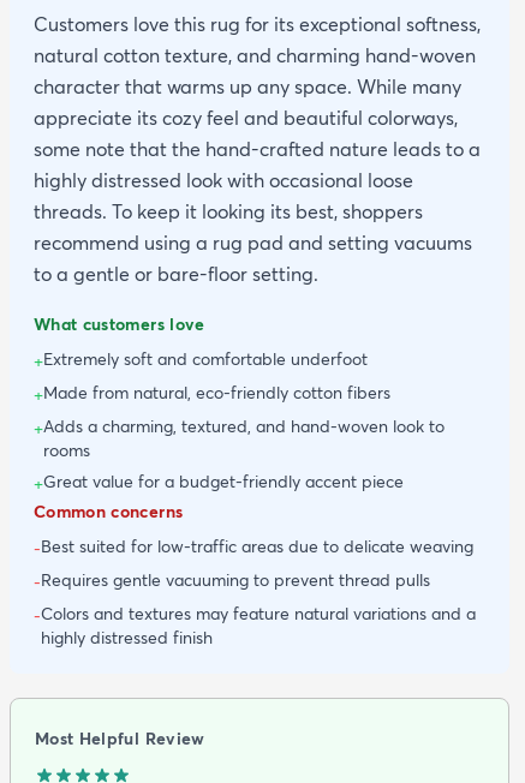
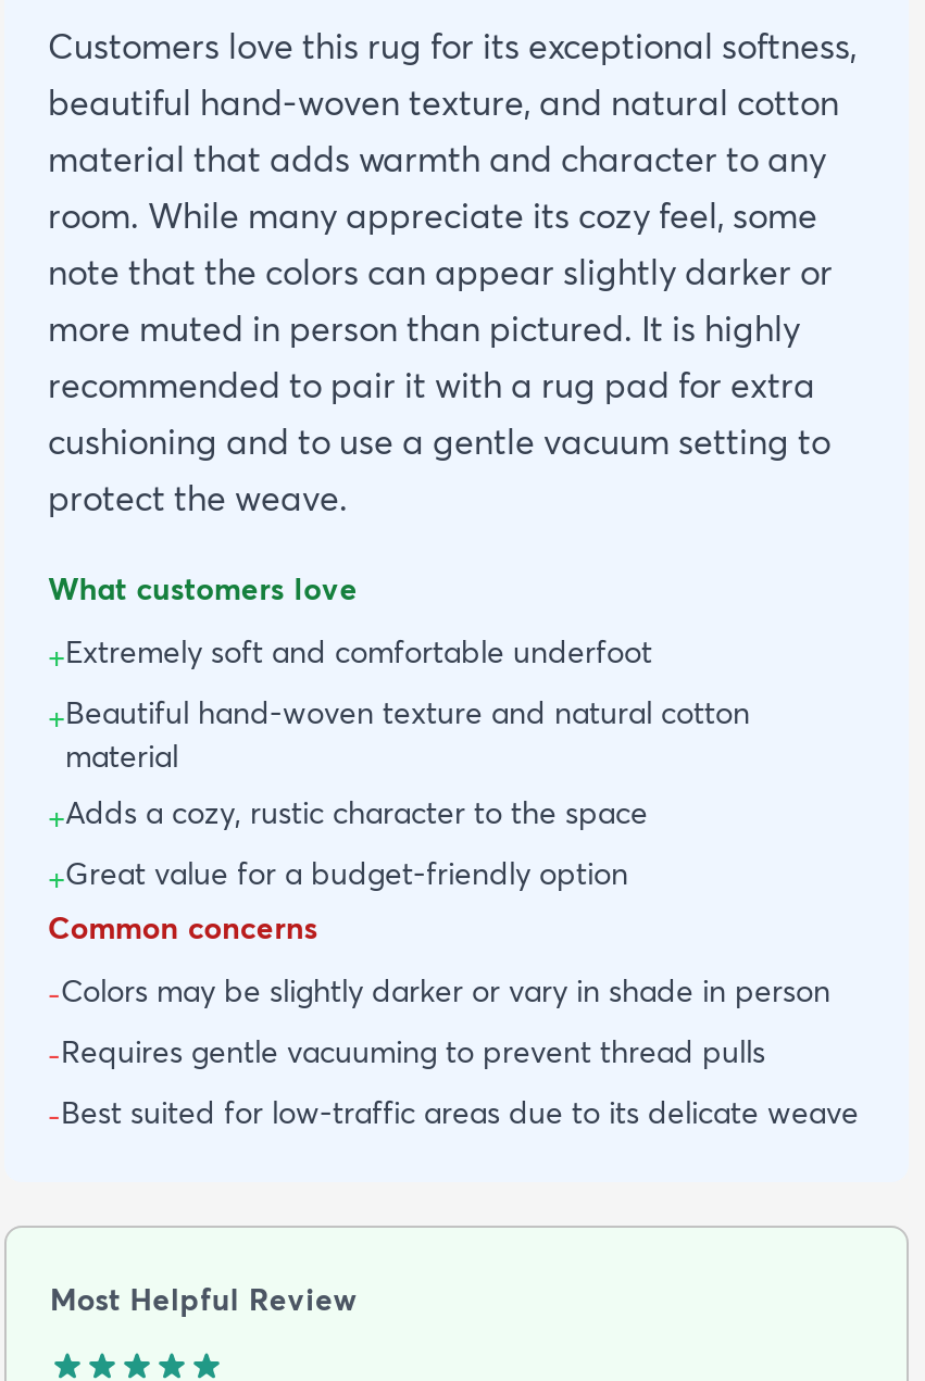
[34,43,481,285] natural cotton texture, and charming hand-woven | character that warms up any space. While many | appreciate its cozy feel and beautiful colorways, | some note that the hand-crafted nature leads to a | highly distressed look with occasional loose | threads. To keep it looking its best, shoppers | recommend using a rug pad and setting vacuums | to a gentle or bare-floor setting. -> [48,81,839,520] beautiful hand-woven texture, and natural cotton | material that adds warmth and character to any | room. While many appreciate its cozy feel, some | note that the colors can appear slightly darker or | more muted in person than pictured. It is highly | recommended to pair it with a rug pad for extra | cushioning and to use a gentle vacuum setting to | protect the weave.
[34,382,445,494] +Made from natural, eco-friendly cotton fibers | +Adds a charming, textured, and hand-woven look to | rooms | +Great value for a budget-friendly accent piece -> [48,694,750,898] +Beautiful hand-woven texture and natural cotton | material | +Adds a cozy, rustic character to the space | +Great value for a budget-friendly option
[34,535,473,559] -Best suited for low-traffic areas due to delicate weaving -> [48,972,830,1015] -Colors may be slightly darker or vary in shade in person
[34,603,476,648] -Colors and textures may feature natural variations and a | highly distressed finish -> [48,1093,859,1137] -Best suited for low-traffic areas due to its delicate weave

